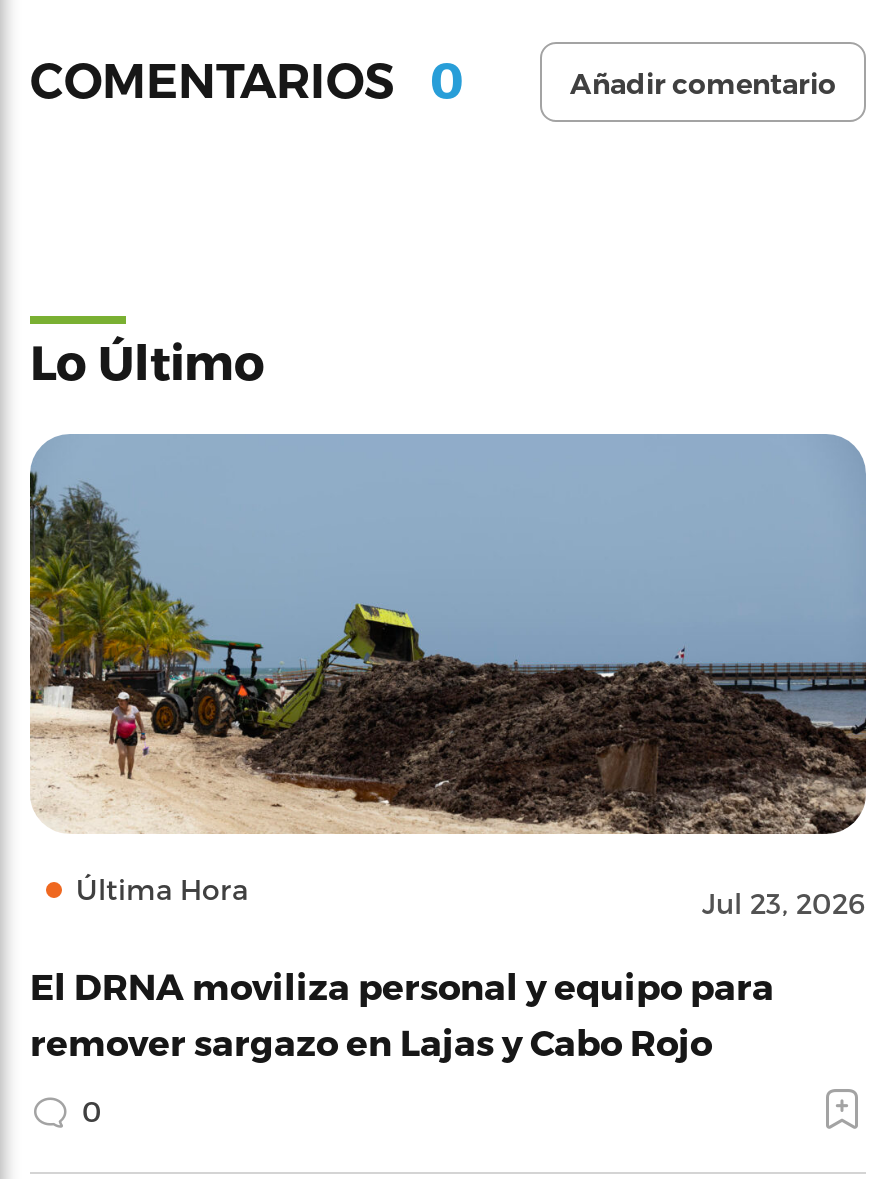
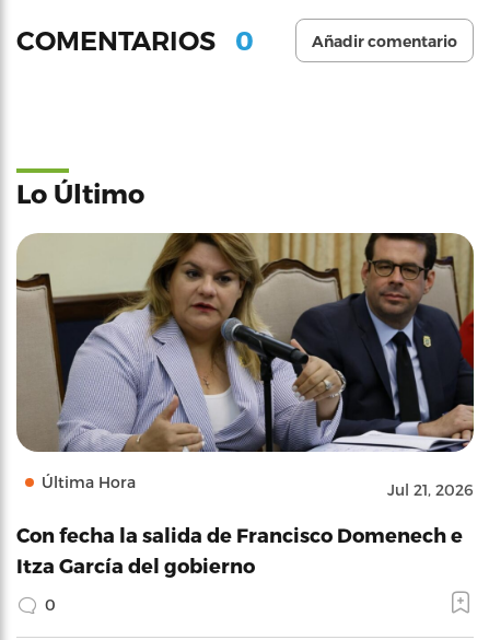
[28,433,868,919] [image] | Jul 23, 2026 -> [16,232,475,499] [image] | Jul 21, 2026
[30,963,774,1061] El DRNA moviliza personal y equipo para | remover sargazo en Lajas y Cabo Rojo -> [16,523,463,577] Con fecha la salida de Francisco Domenech e | Itza García del gobierno

